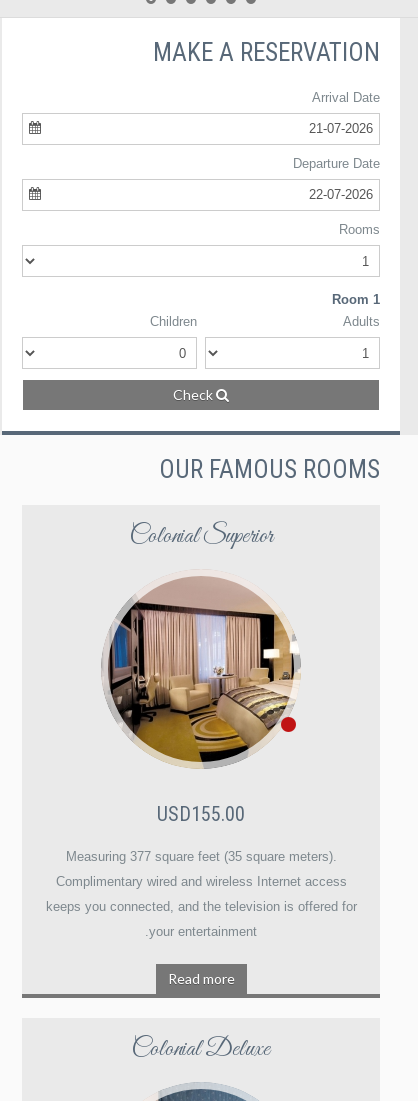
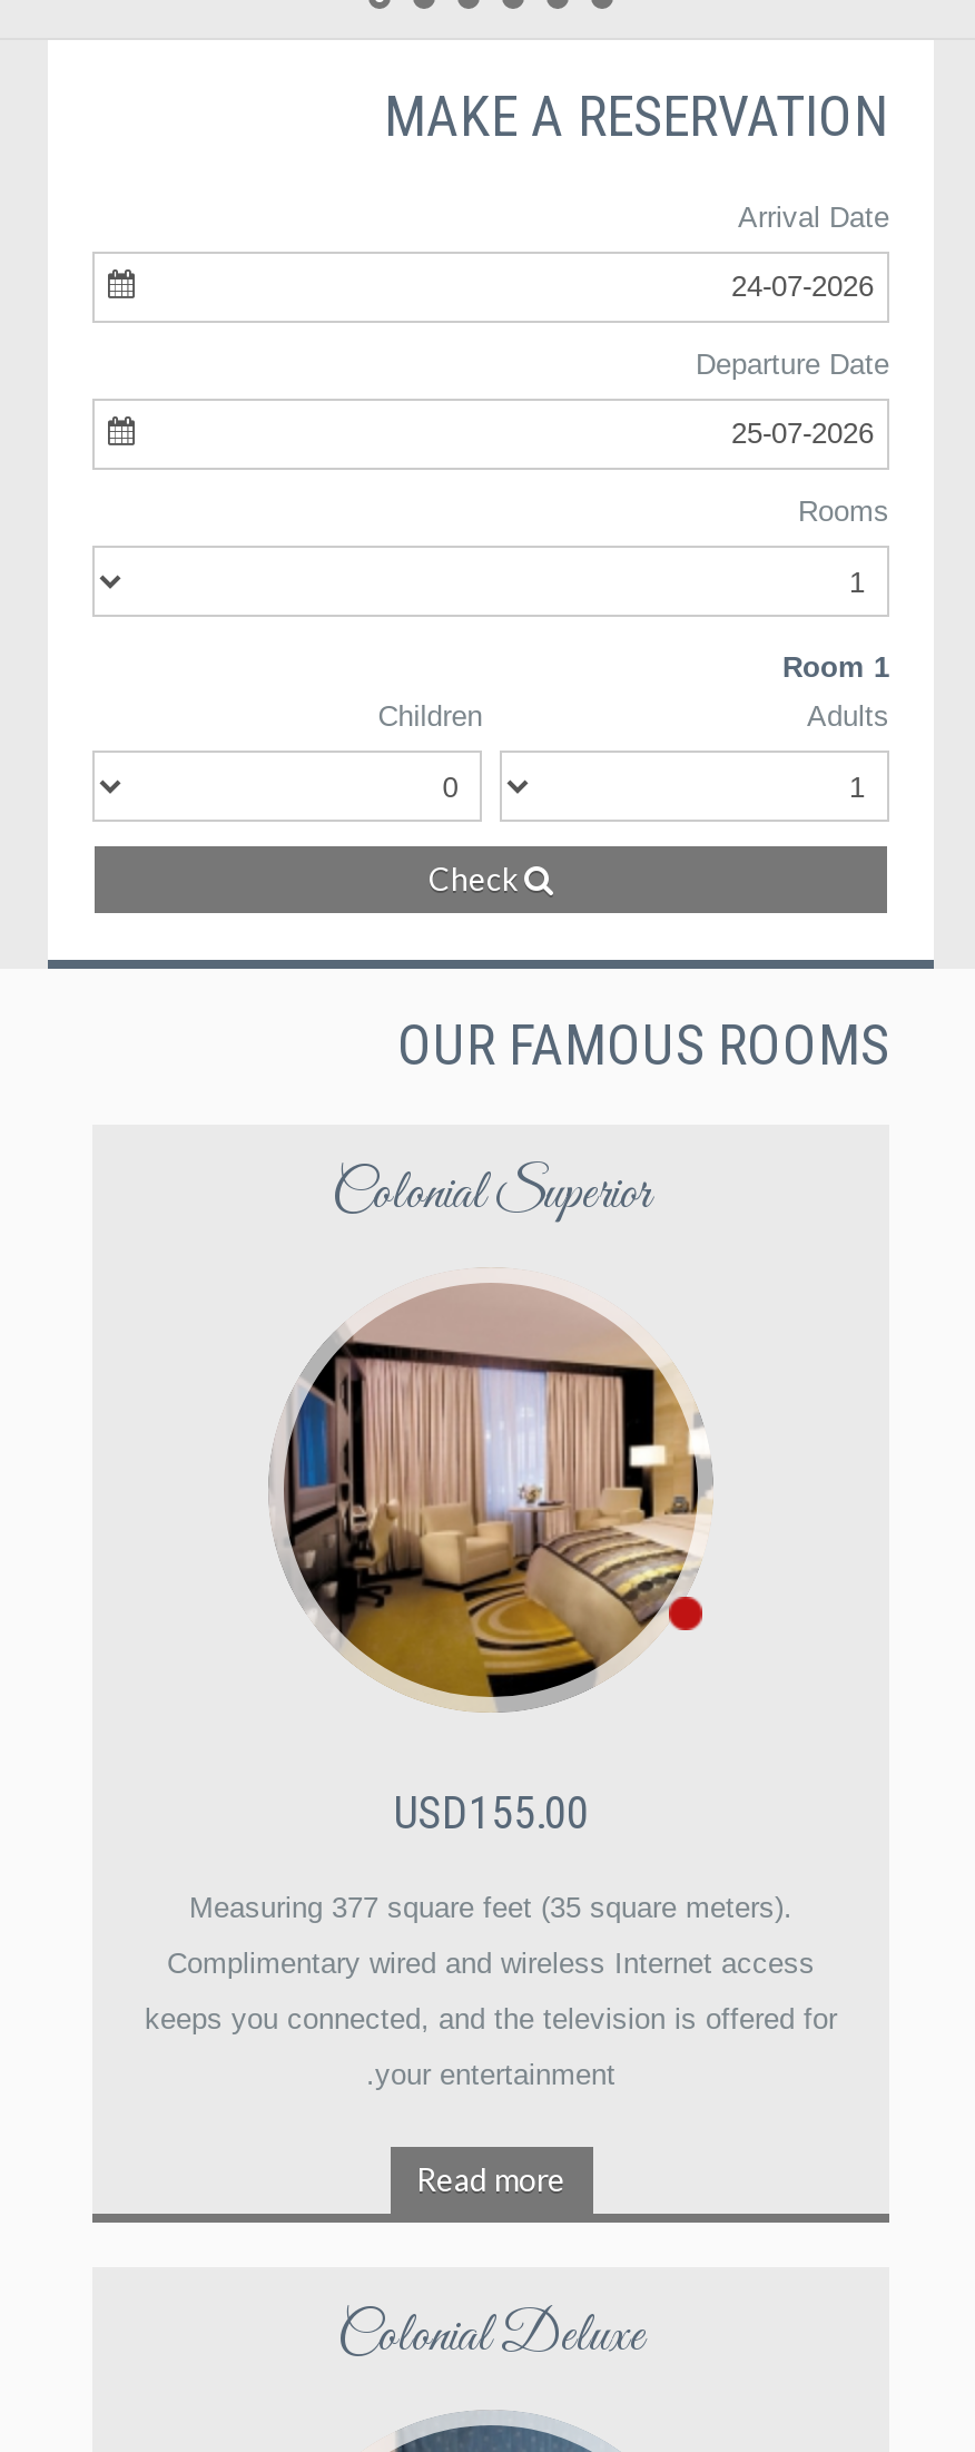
[309,121,373,136] 21-07-2026 -> [731,269,874,303] 24-07-2026
[309,187,373,202] 22-07-2026 -> [731,416,874,450] 25-07-2026

